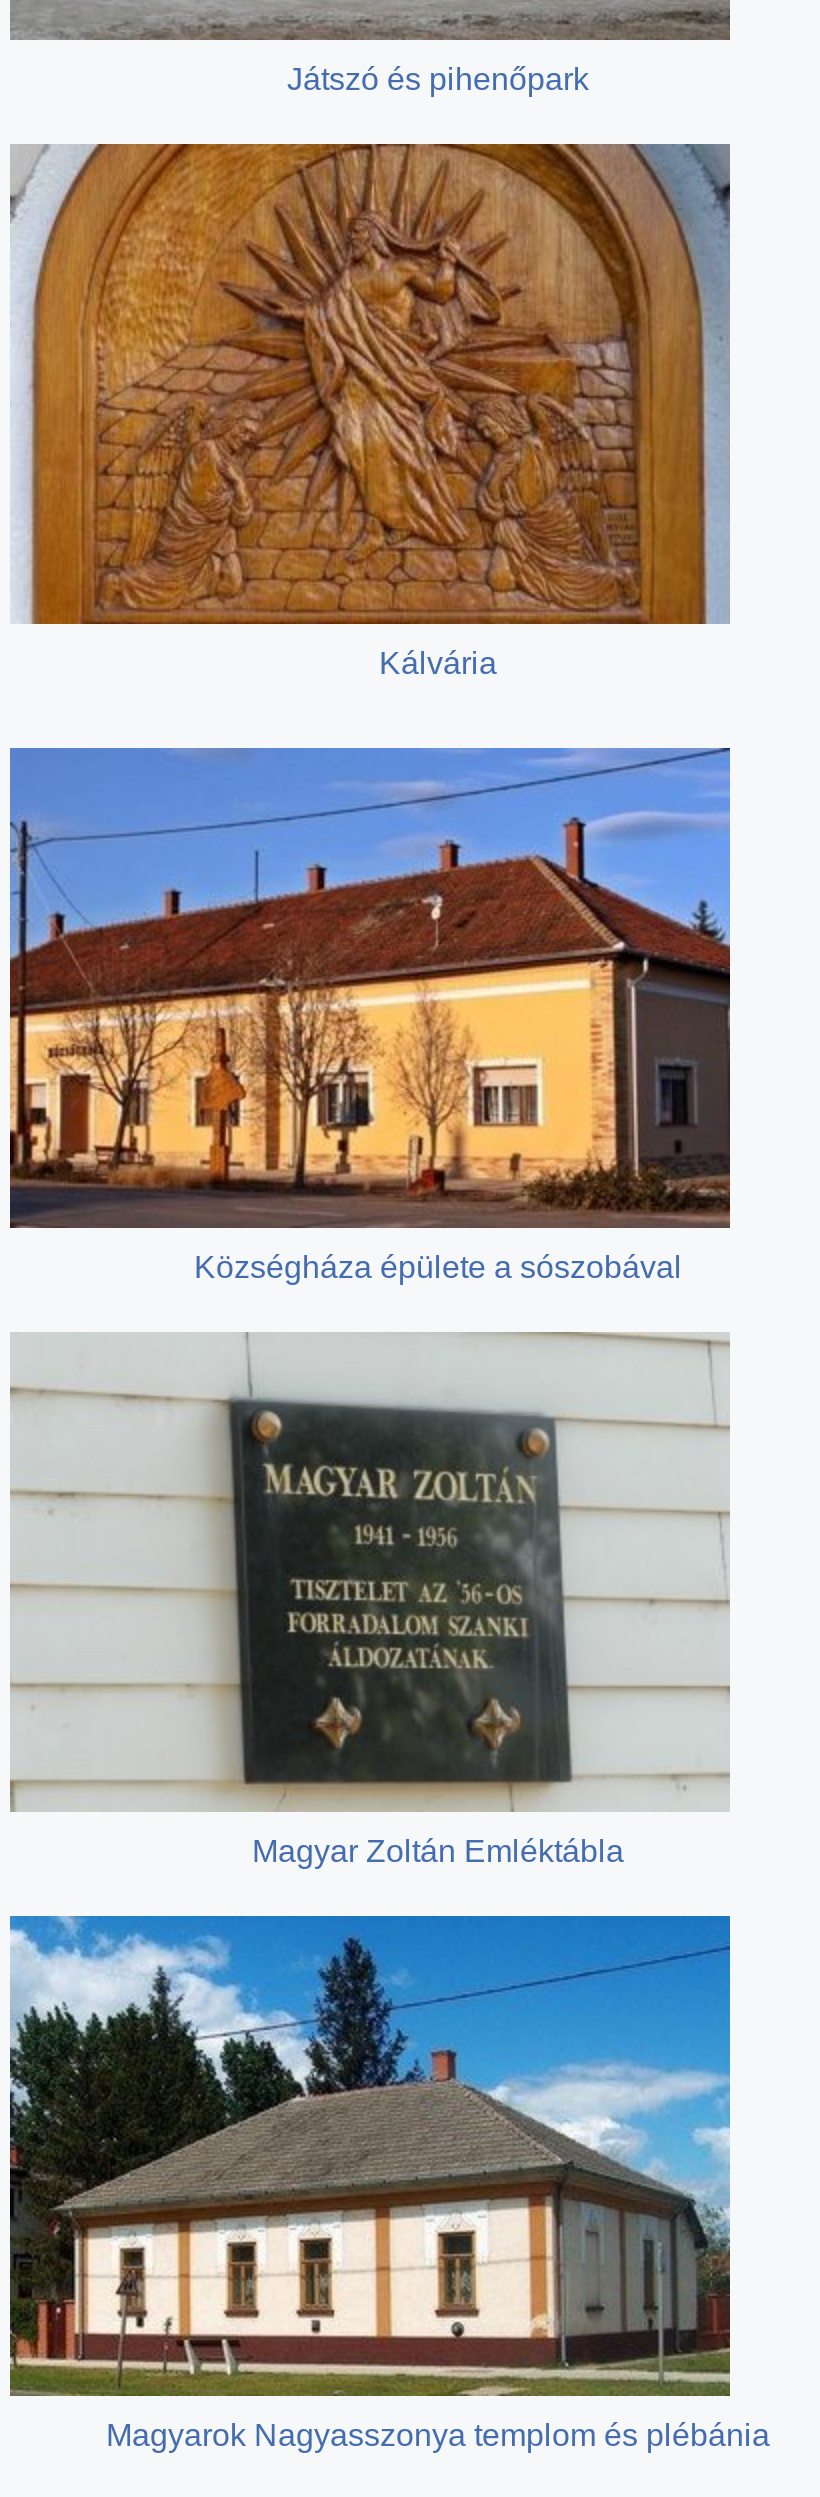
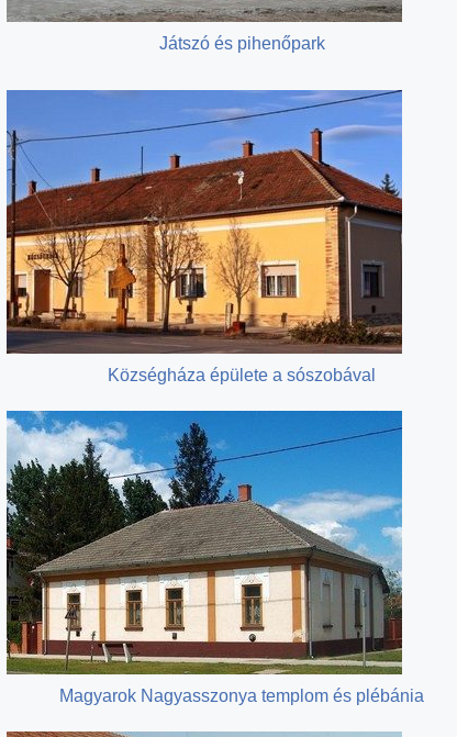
[12,142,732,680] [image] | Kálvária -> none
[10,1330,730,1868] [image] | Magyar Zoltán Emléktábla -> none

